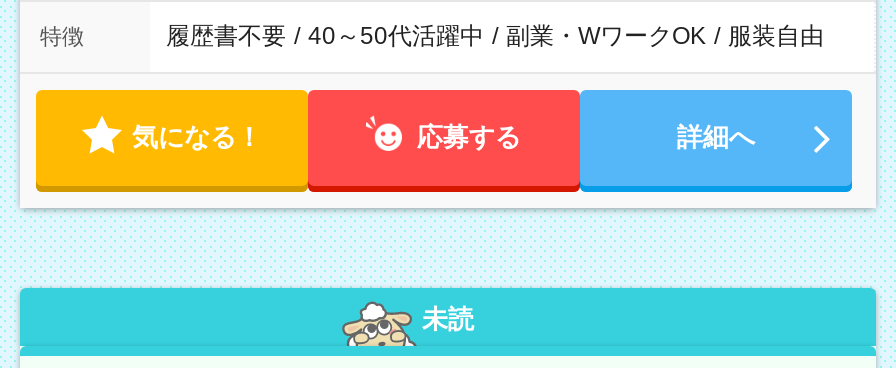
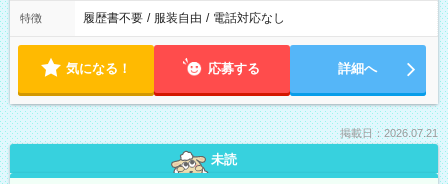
[166,22,824,50] 履歴書不要 / 40～50代活躍中 / 副業・WワークOK / 服装自由 -> [83,11,285,25] 履歴書不要 / 服装自由 / 電話対応なし
none -> [340,127,438,139] 掲載日：2026.07.21

